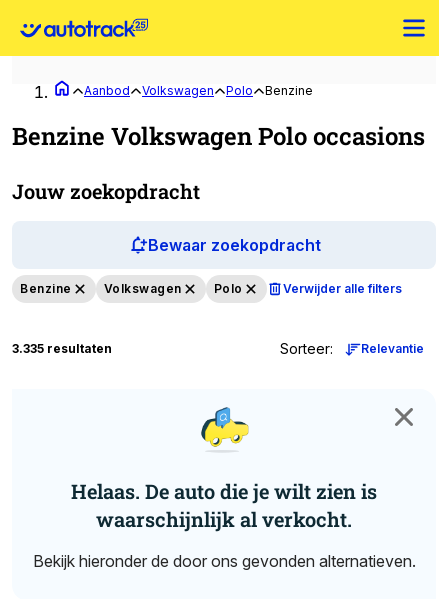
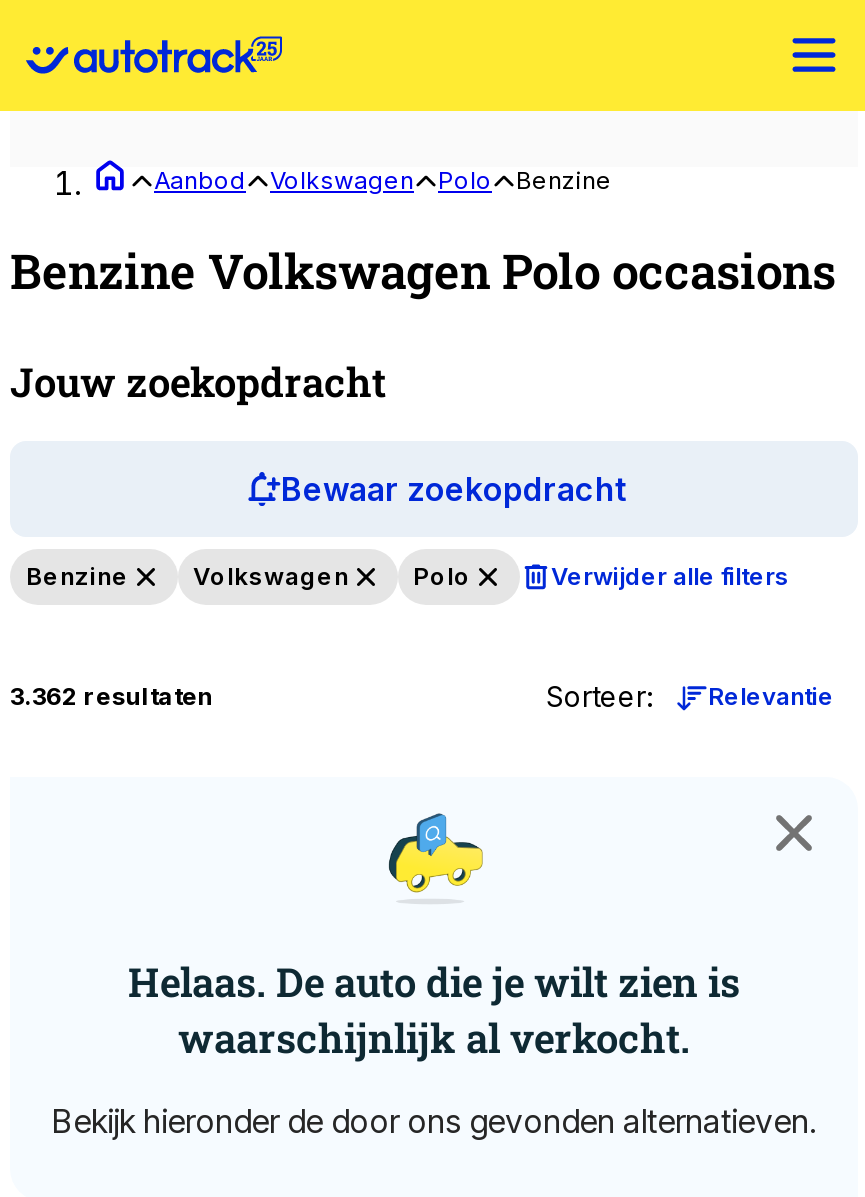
[12,341,112,356] 3.335 resultaten -> [10,681,214,711] 3.362 resultaten

